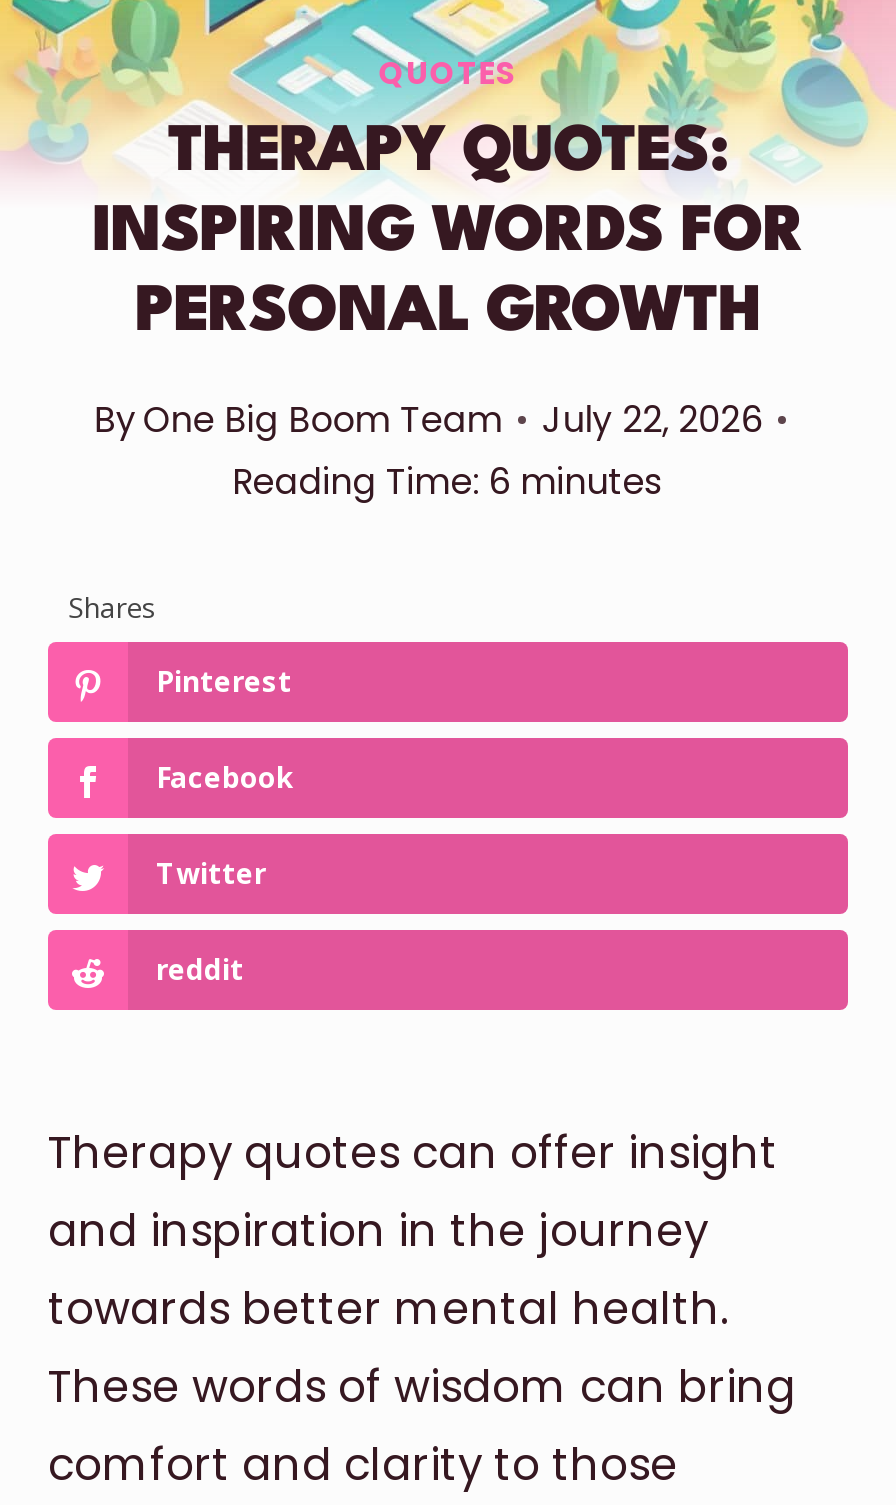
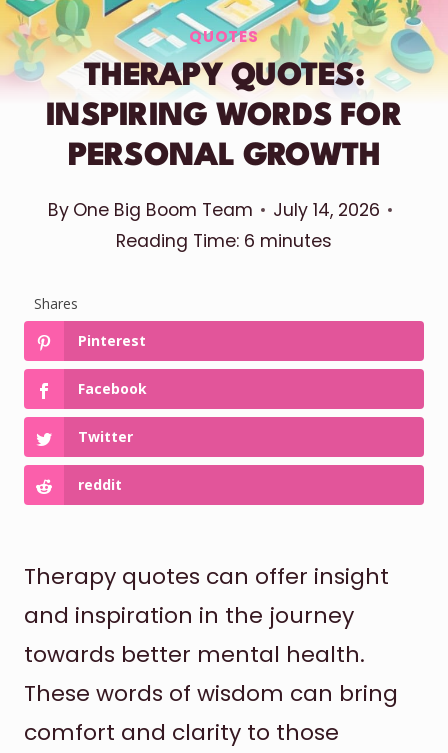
[94,396,762,444] By One Big Boom Team July 22, 2026 -> [48,198,380,222] By One Big Boom Team July 14, 2026

